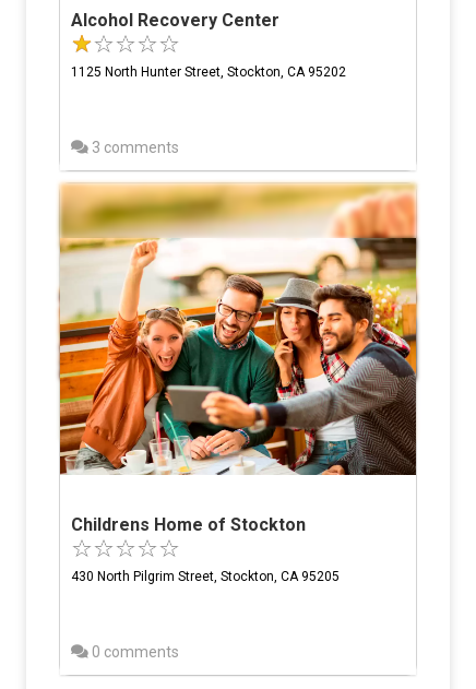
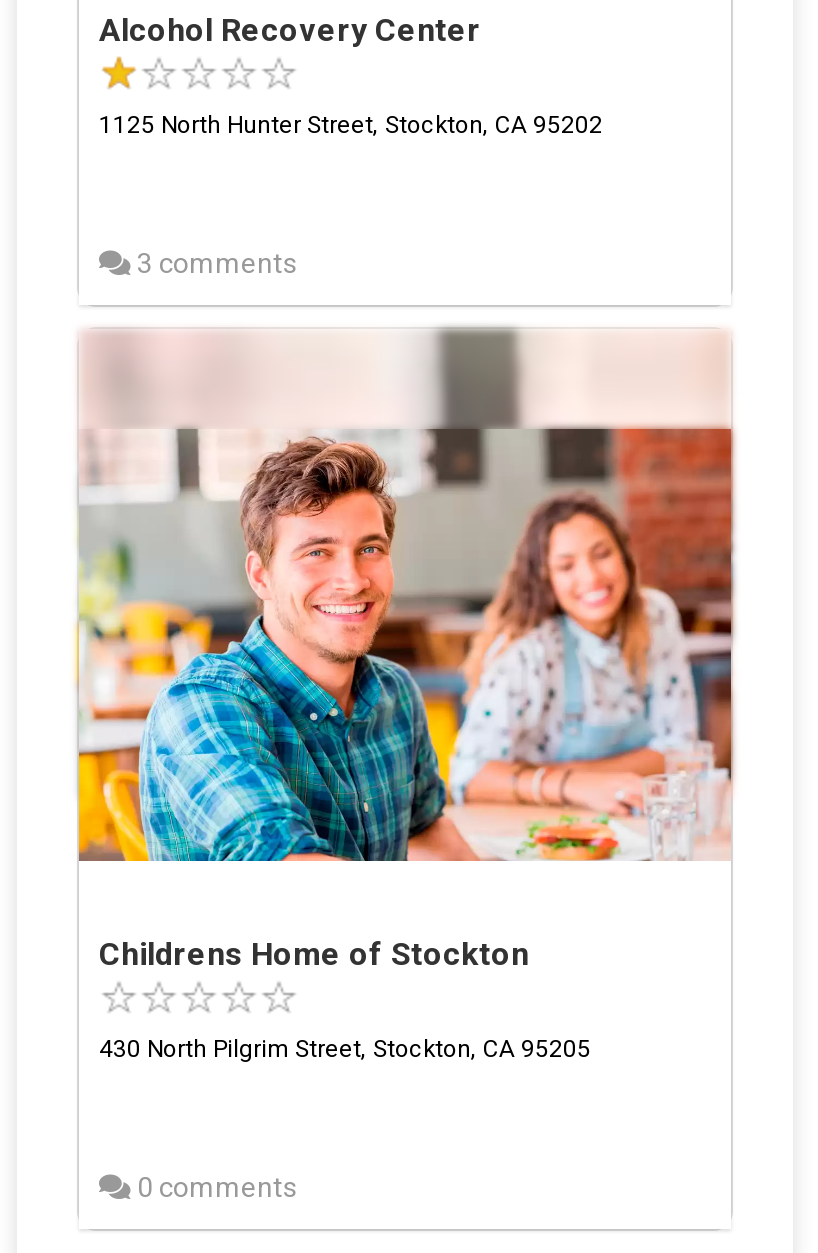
[58,182,418,476] [image] -> [75,327,735,863] [image]

